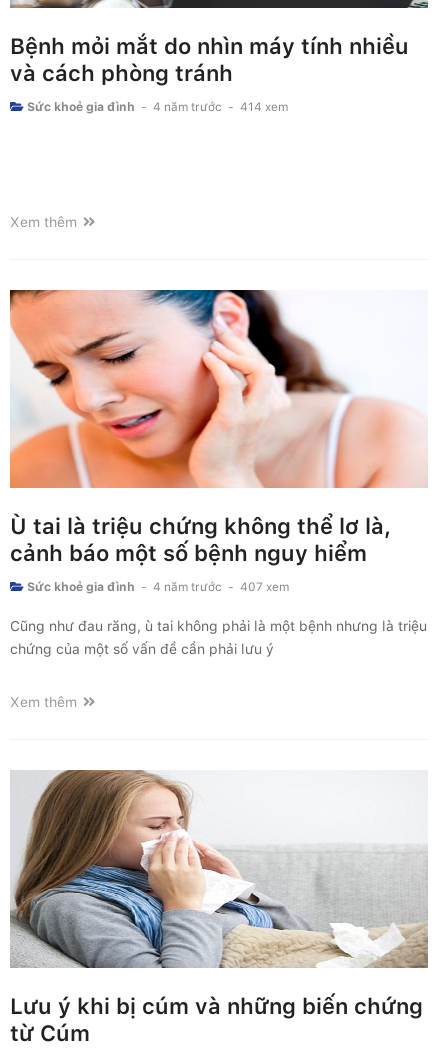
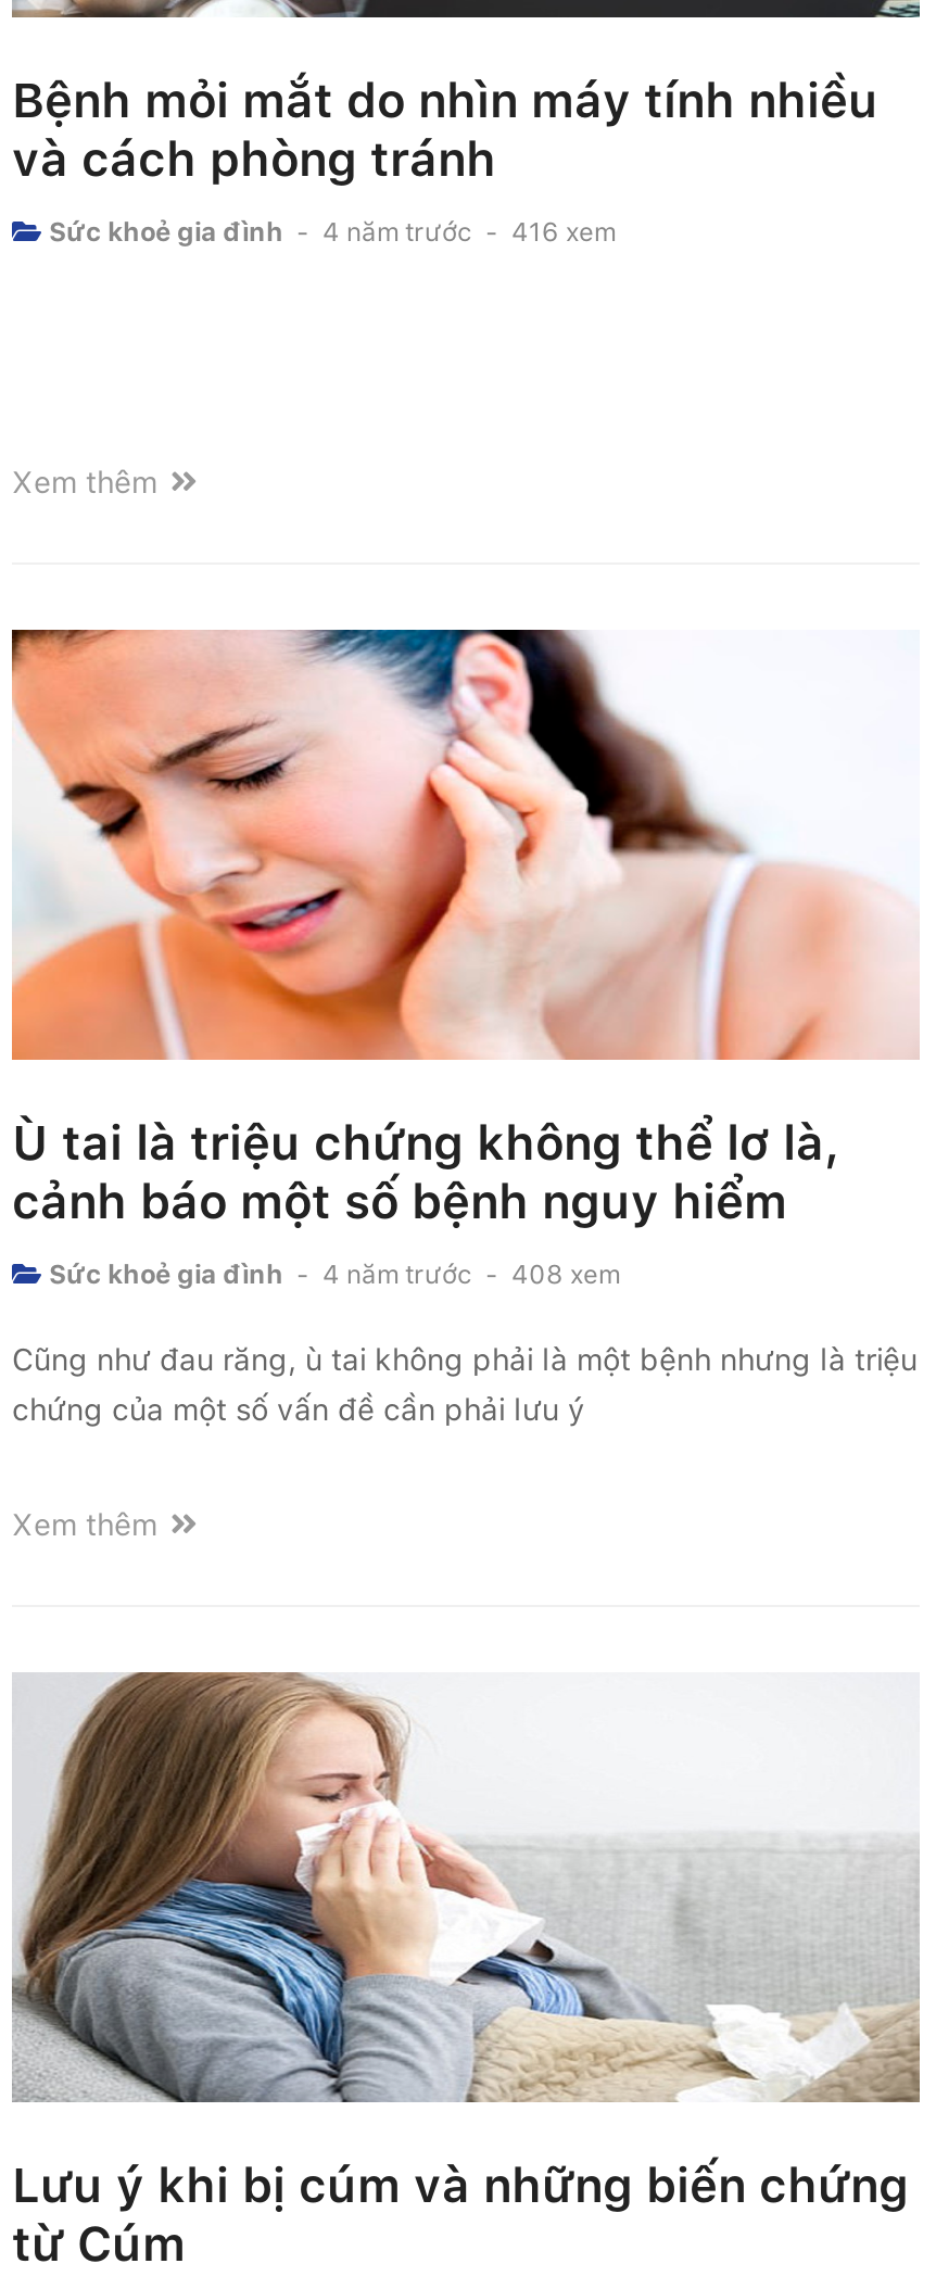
[24,99,288,113] Sức khoẻ gia đình - 4 năm trước - 414 xem -> [42,216,616,246] Sức khoẻ gia đình - 4 năm trước - 416 xem
[24,579,289,593] Sức khoẻ gia đình - 4 năm trước - 407 xem -> [42,1259,620,1289] Sức khoẻ gia đình - 4 năm trước - 408 xem

